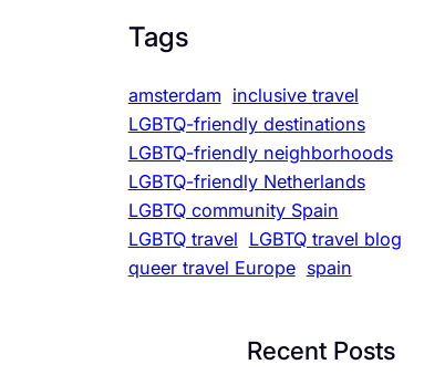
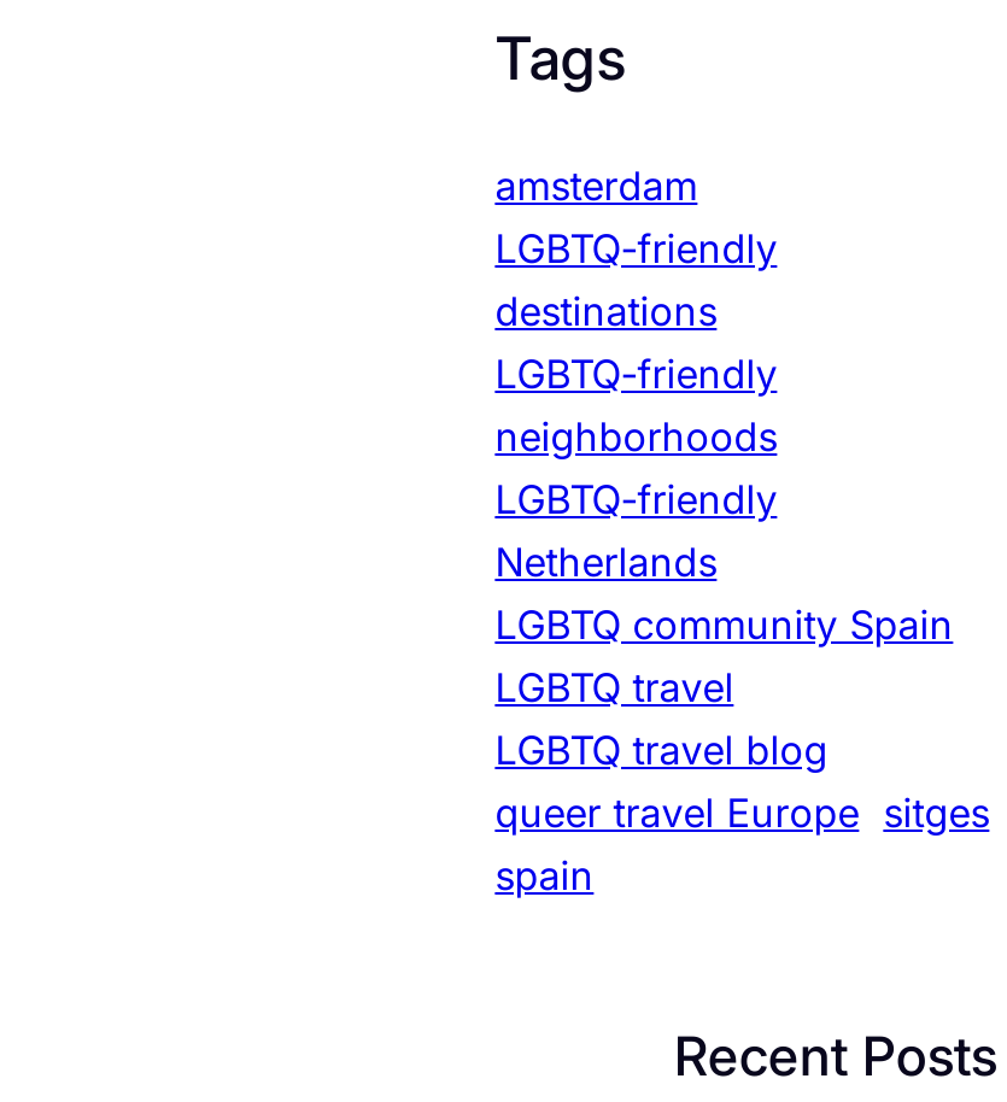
[128,84,393,192] amsterdam inclusive travel | LGBTQ-friendly destinations | LGBTQ-friendly neighborhoods | LGBTQ-friendly Netherlands -> [495,162,777,586] amsterdam | LGBTQ-friendly | destinations | LGBTQ-friendly | neighborhoods | LGBTQ-friendly | Netherlands
[128,228,402,279] LGBTQ travel LGBTQ travel blog | queer travel Europe spain -> [495,663,989,899] LGBTQ travel | LGBTQ travel blog | queer travel Europe sitges | spain

